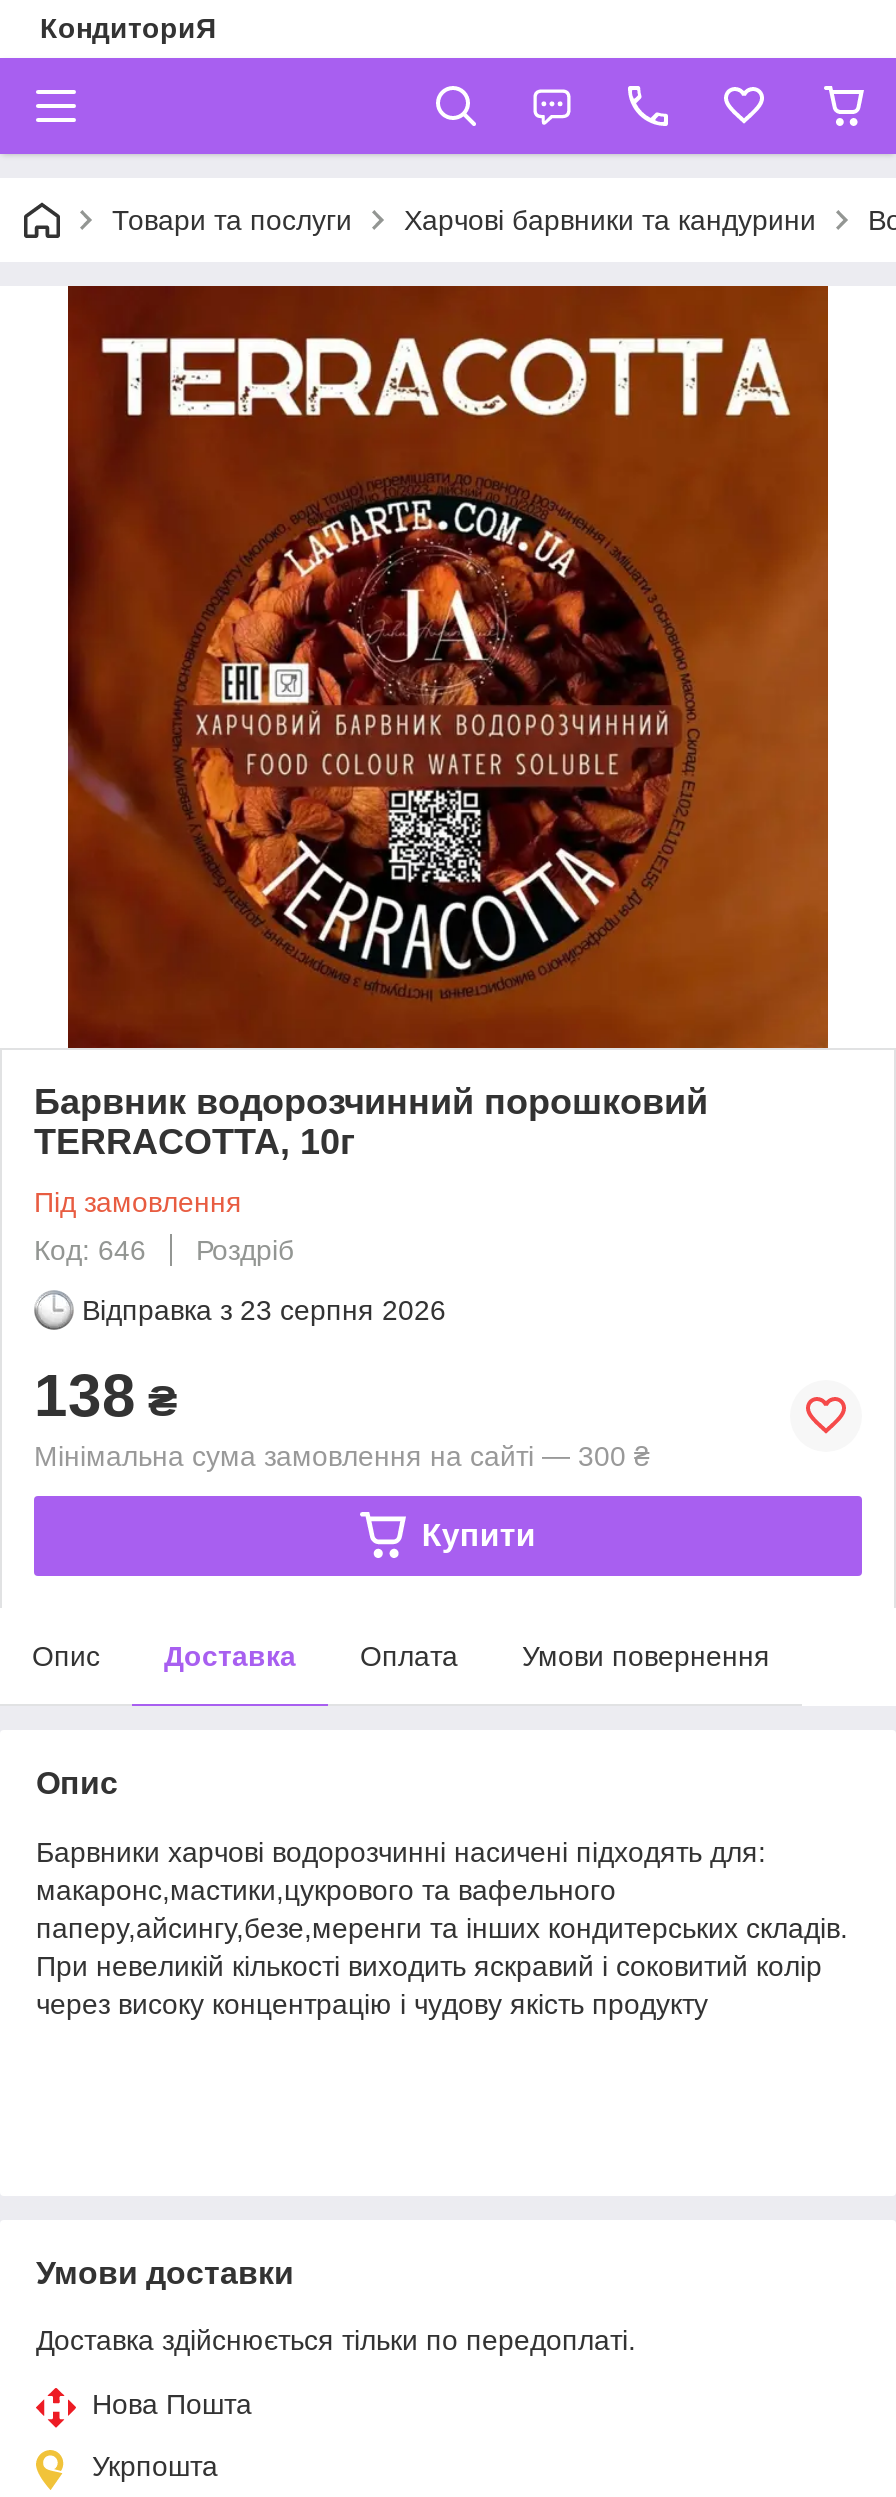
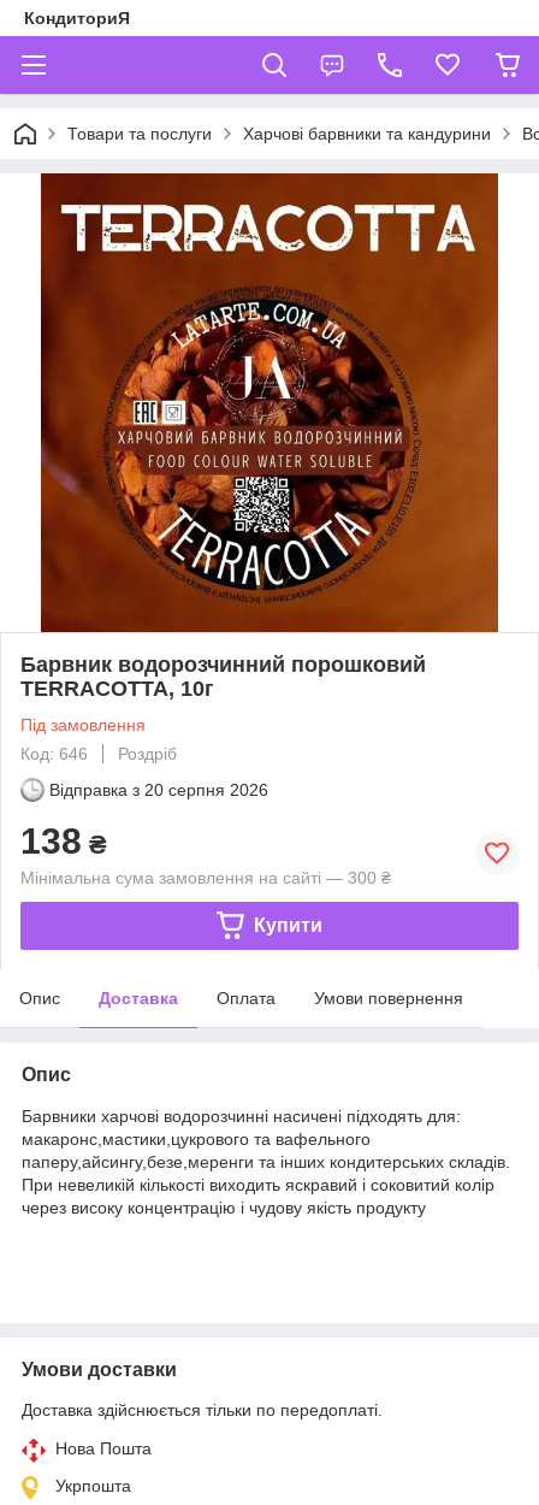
[82,1294,446,1326] Відправка з 23 серпня 2026 -> [49,780,268,799] Відправка з 20 серпня 2026

